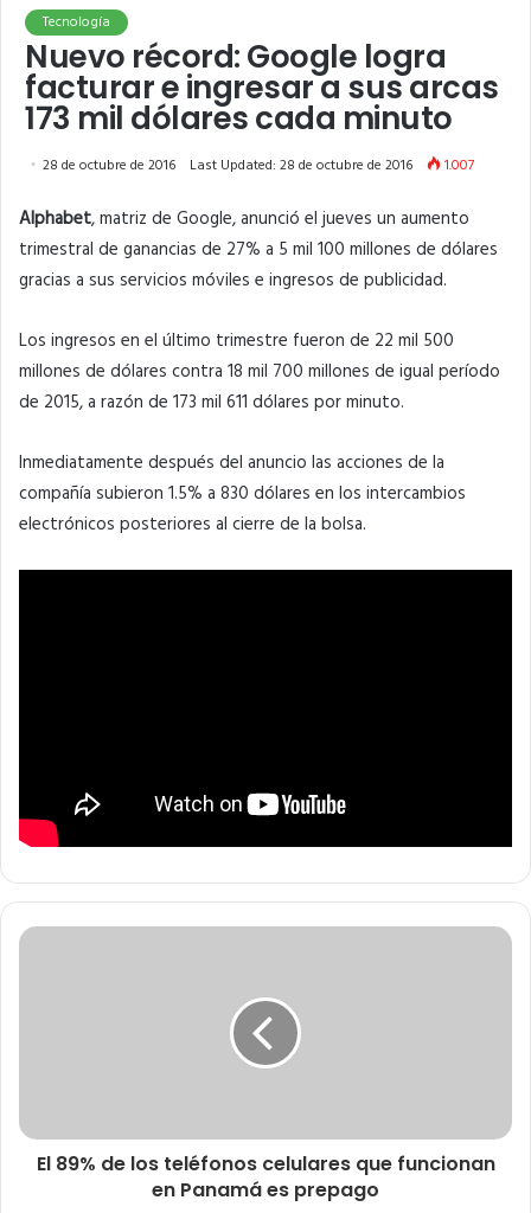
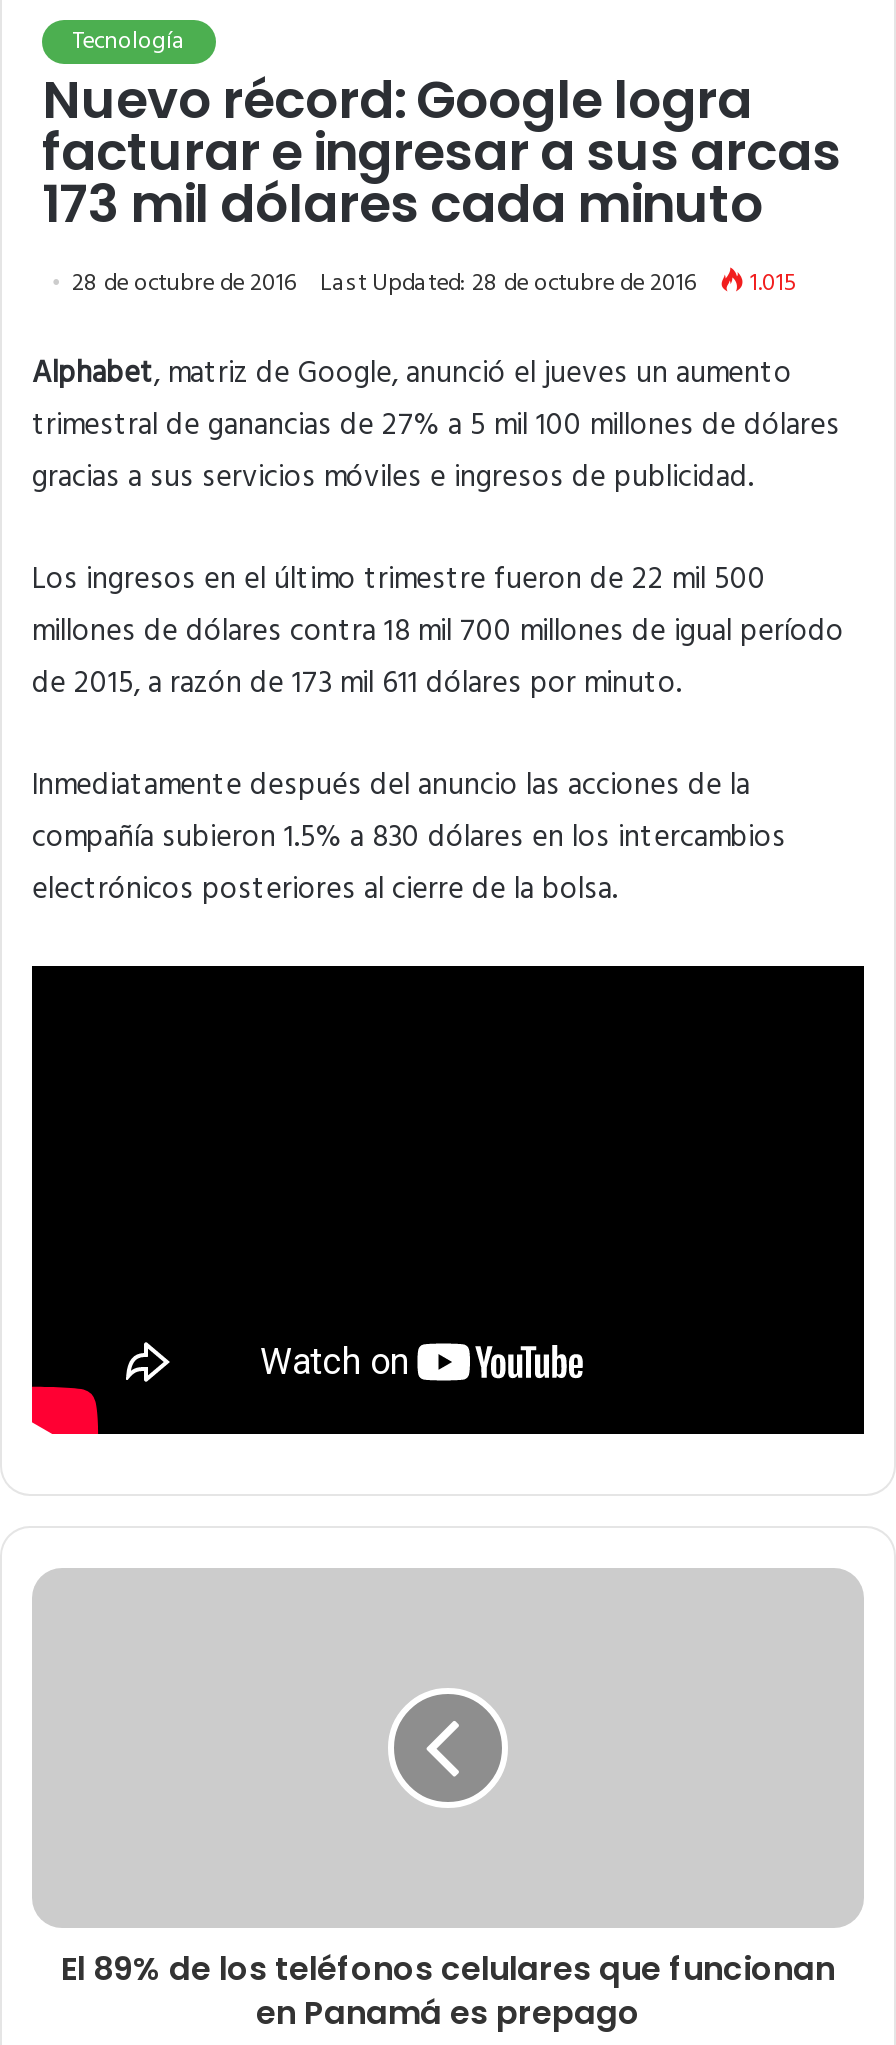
[43,154,474,178] 28 de octubre de 2016 Last Updated: 28 de octubre de 2016 1.007 -> [72,264,796,304] 28 de octubre de 2016 Last Updated: 28 de octubre de 2016 1.015

